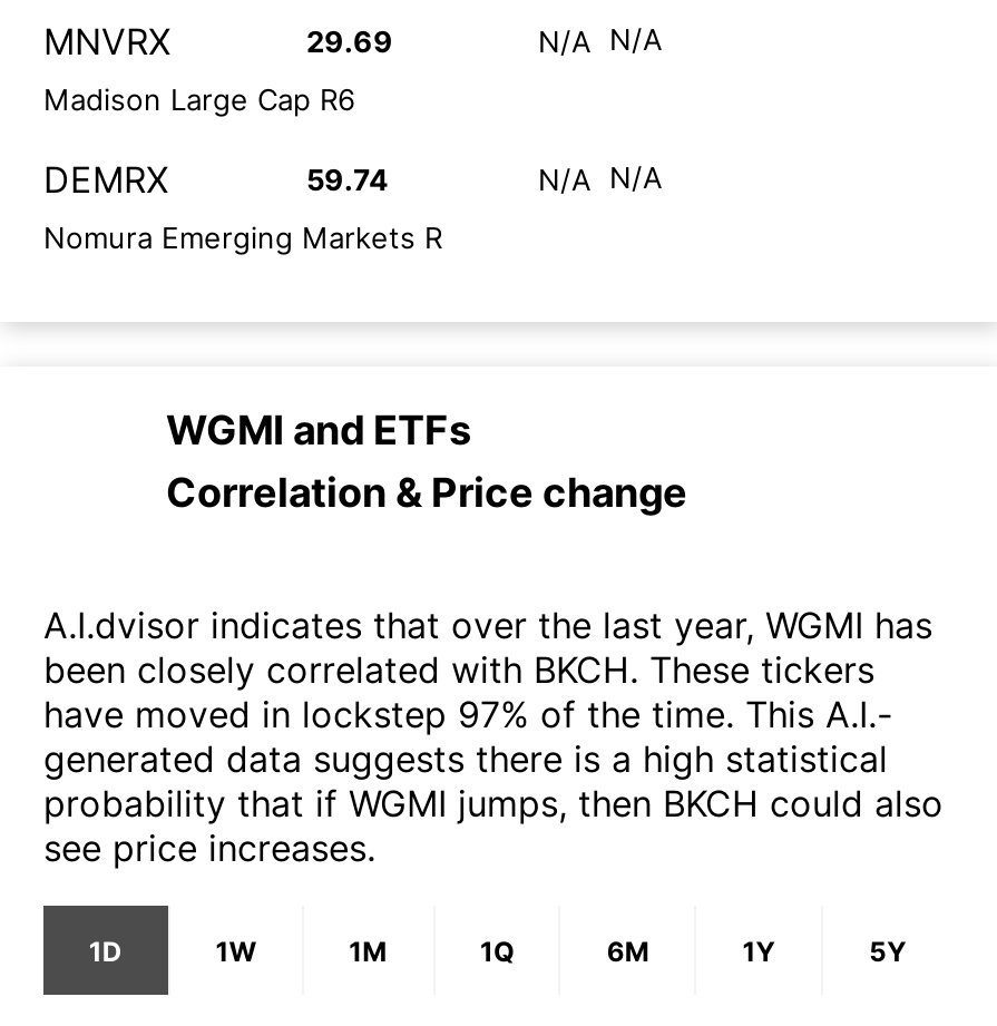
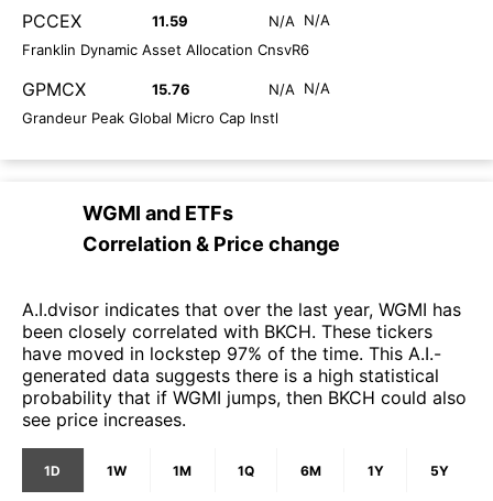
[43,20,393,64] MNVRX | 29.69 -> [22,10,188,32] PCCEX | 11.59
[43,82,355,118] Madison Large Cap R6 -> [22,41,309,59] Franklin Dynamic Asset Allocation CnsvR6
[43,158,389,203] DEMRX | 59.74 -> [22,79,190,101] GPMCX | 15.76
[43,220,442,256] Nomura Emerging Markets R -> [22,109,278,127] Grandeur Peak Global Micro Cap Instl

